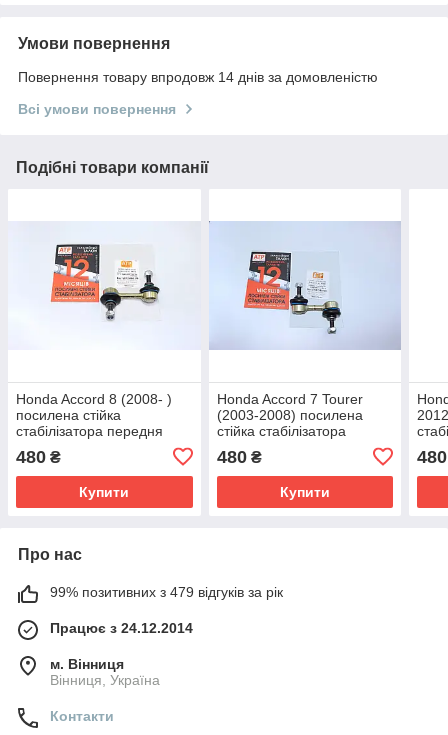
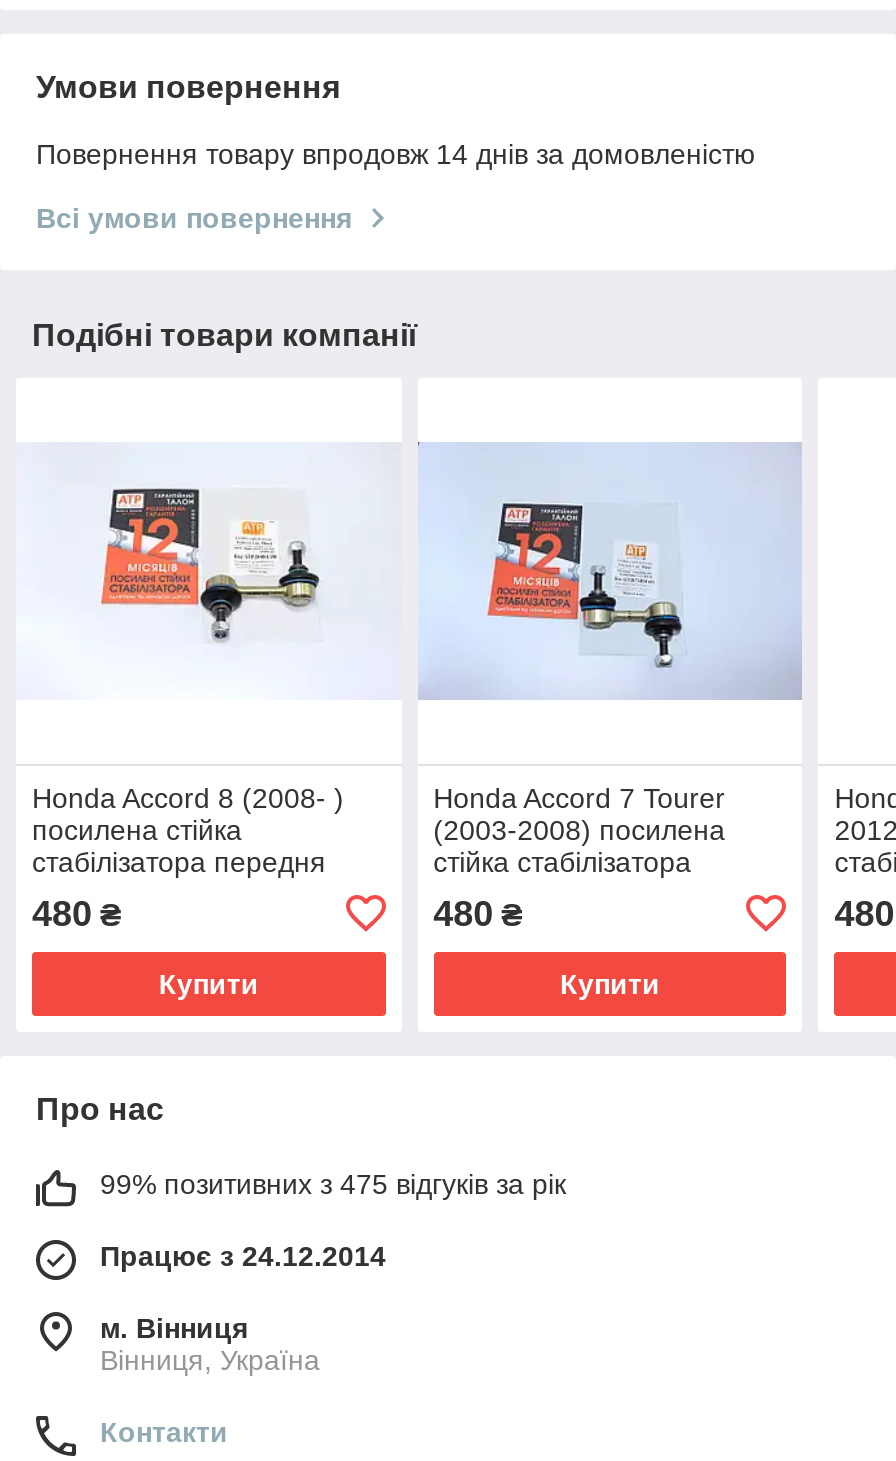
[50,584,283,600] 99% позитивних з 479 відгуків за рік -> [100,1168,566,1200] 99% позитивних з 475 відгуків за рік

